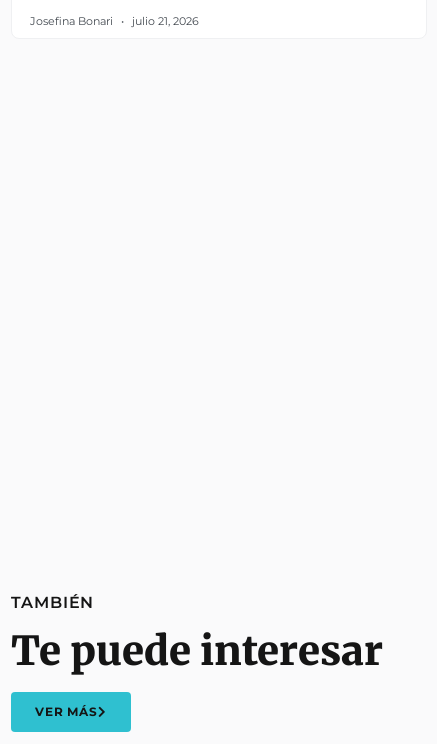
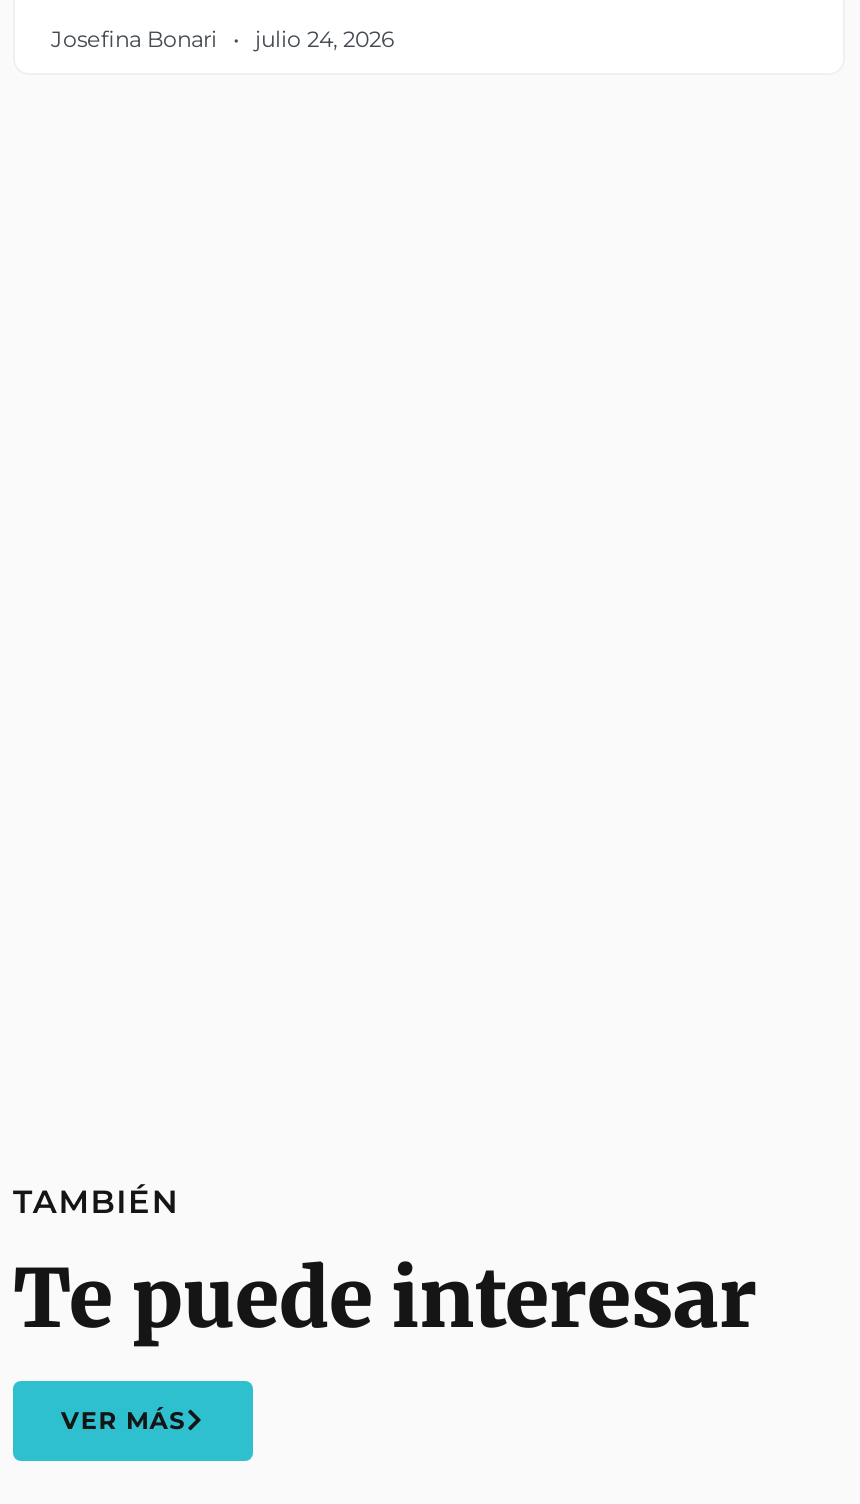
[30,14,199,28] Josefina Bonari julio 21, 2026 -> [51,24,395,52] Josefina Bonari julio 24, 2026

